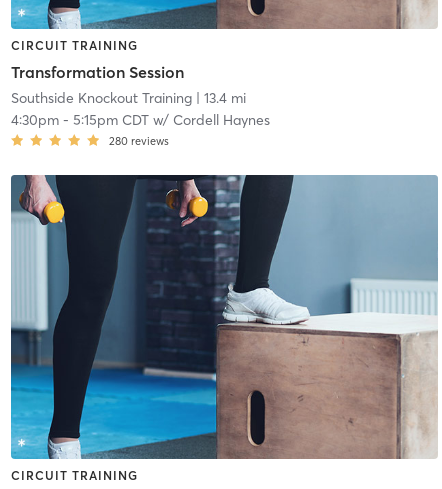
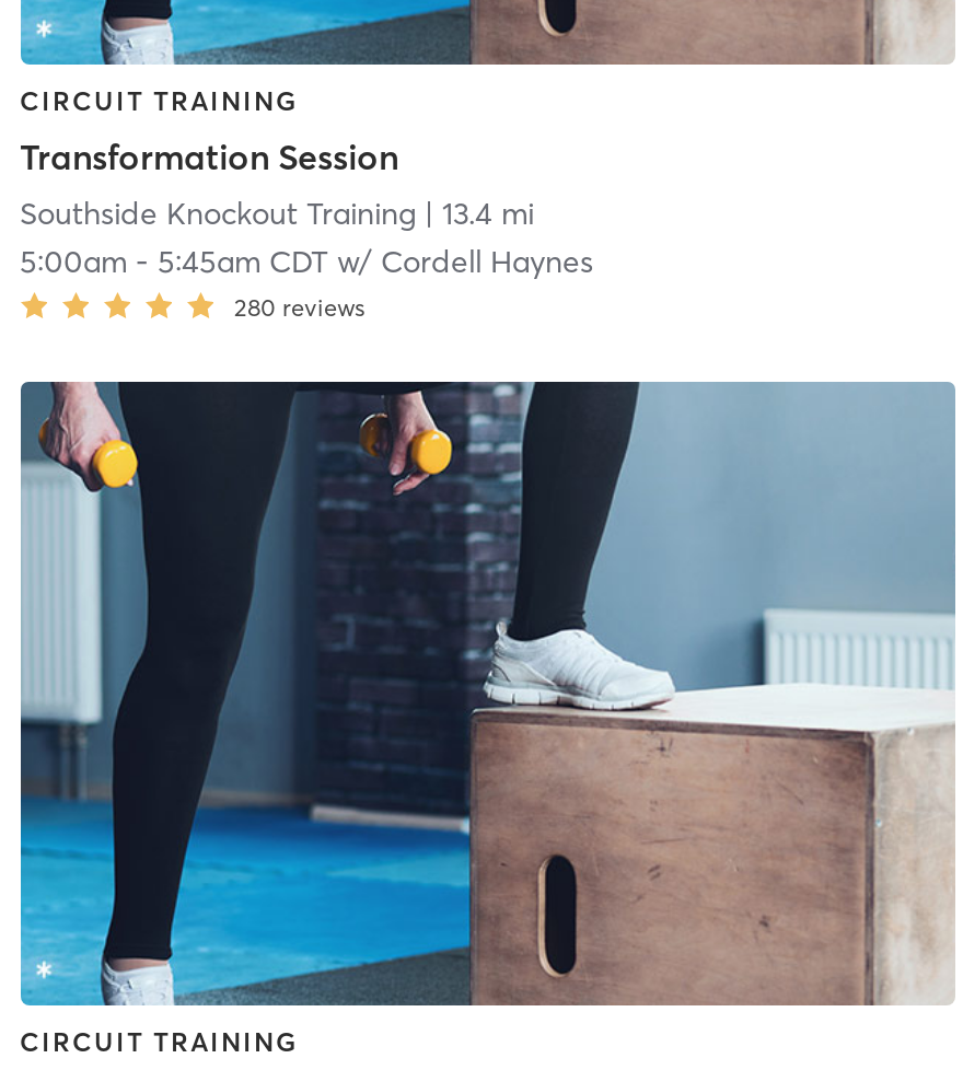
[10,111,269,129] 4:30pm - 5:15pm CDT w/ Cordell Haynes -> [20,242,593,282] 5:00am - 5:45am CDT w/ Cordell Haynes

